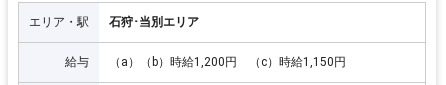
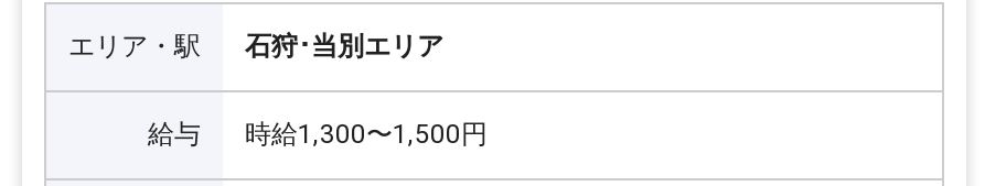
[109,55,358,69] （a）（b）時給1,200円 （c）時給1,150円 -> [245,119,514,150] 時給1,300〜1,500円

